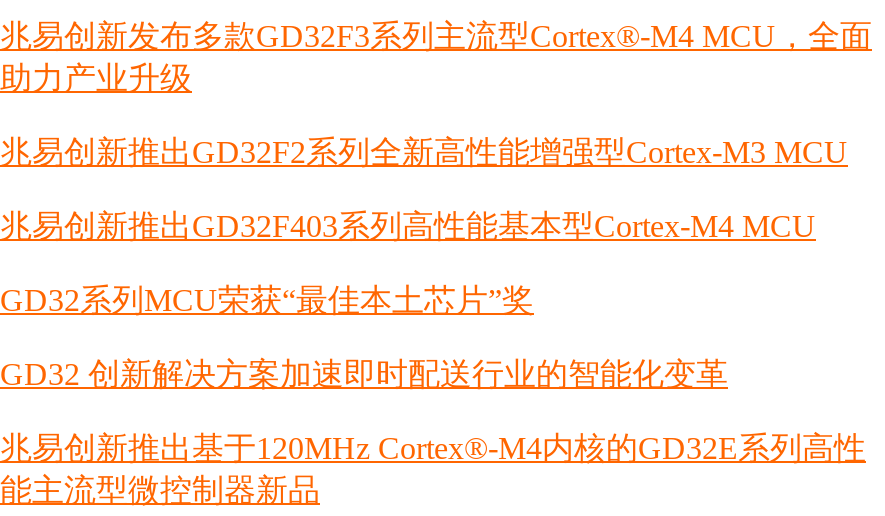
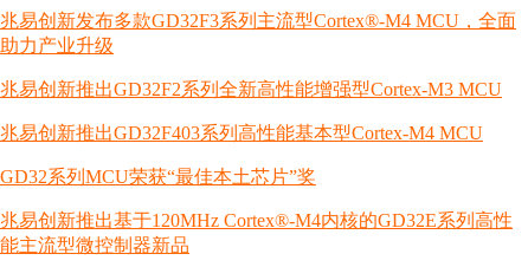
[0,356,728,390] GD32 创新解决方案加速即时配送行业的智能化变革 -> none

